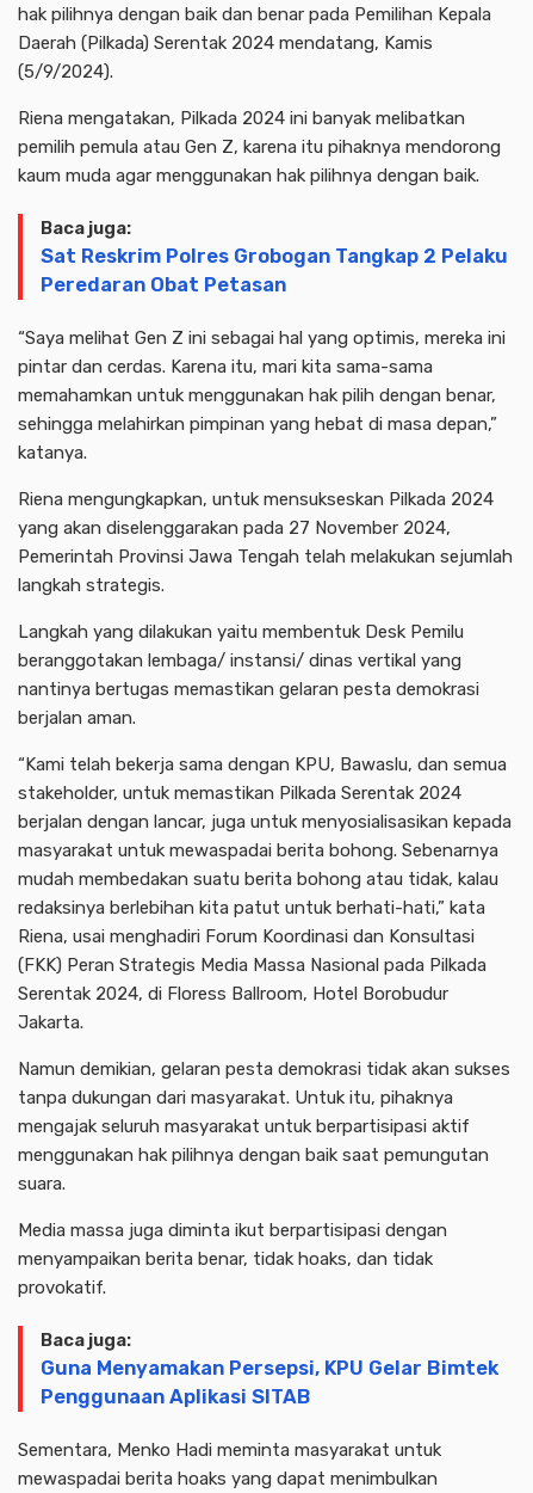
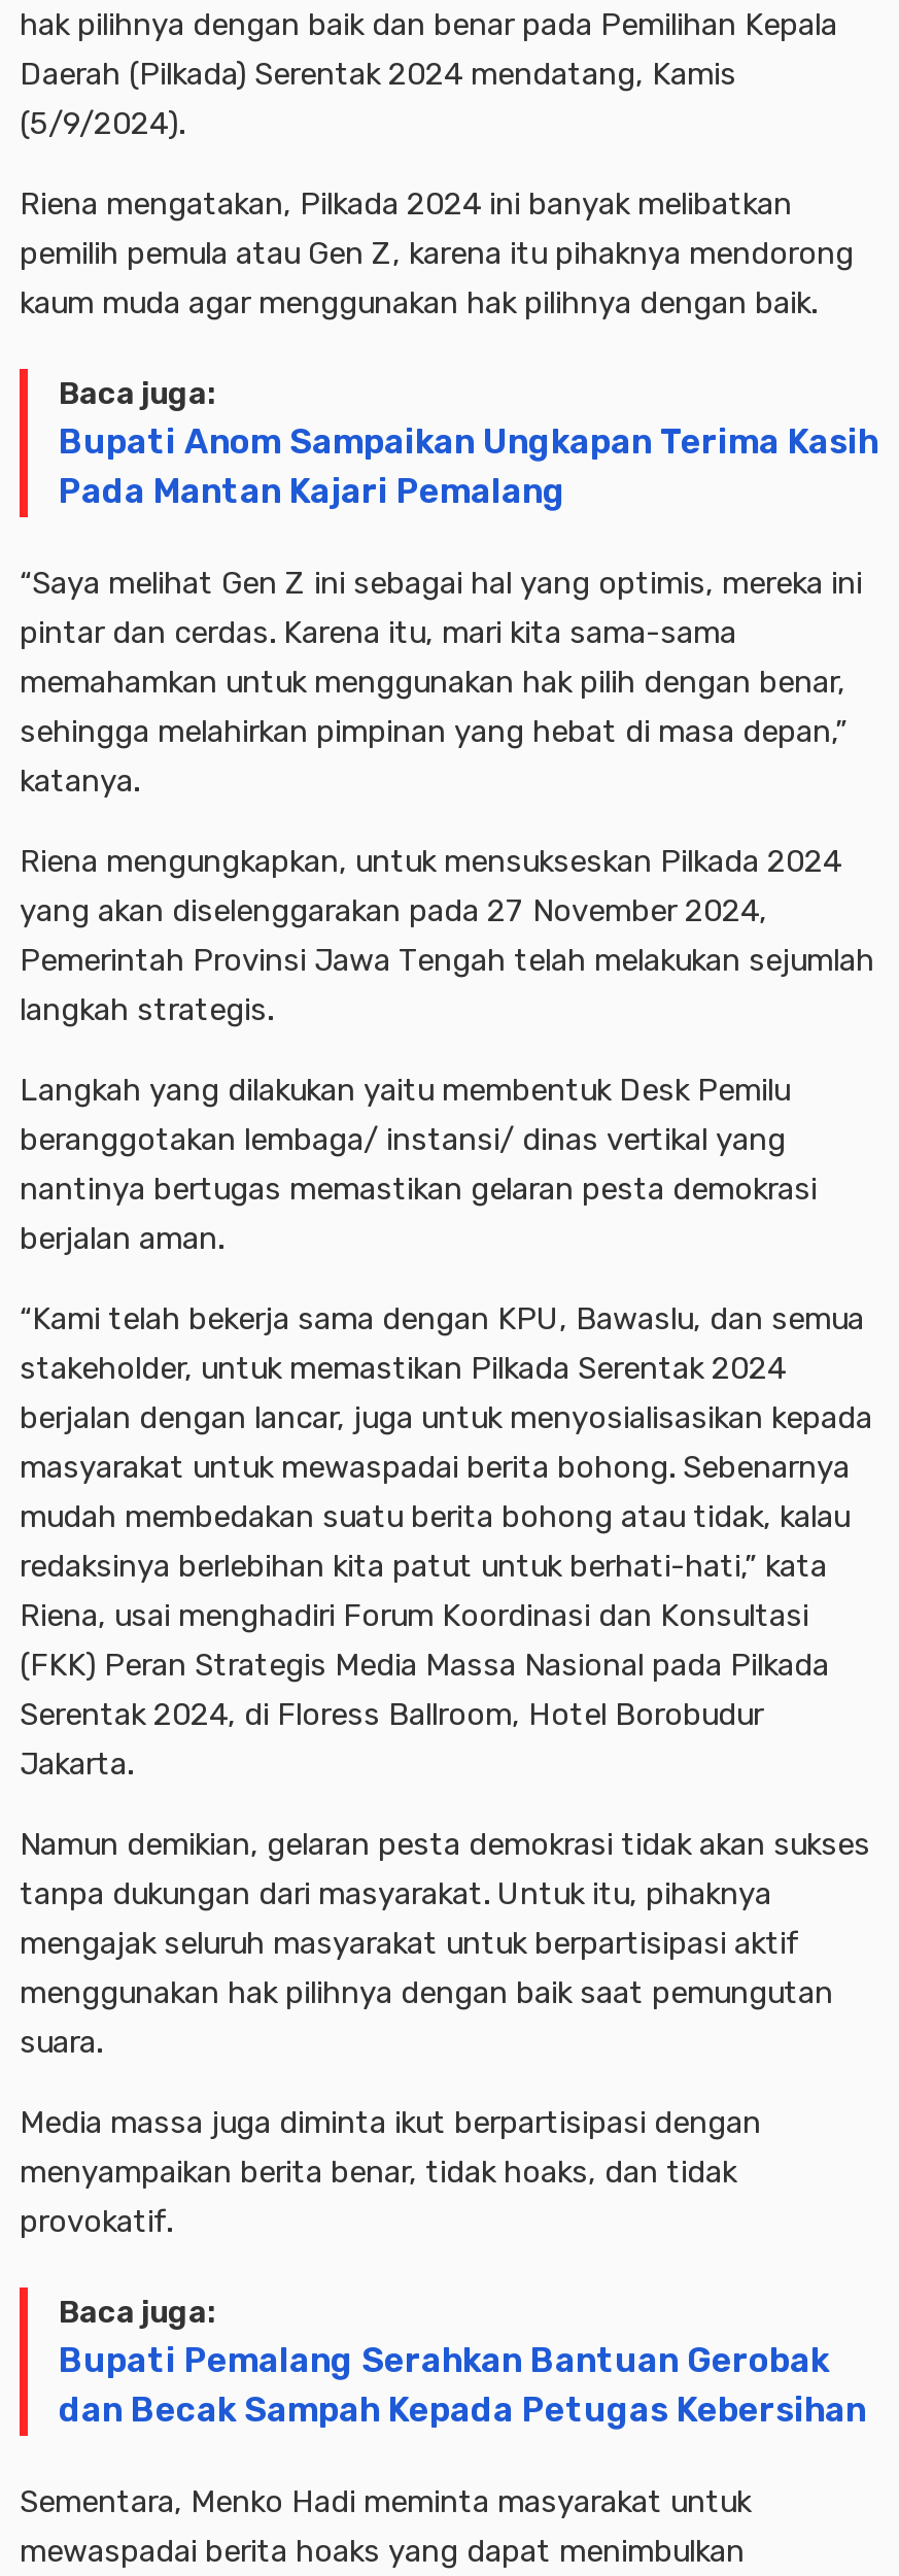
[41,244,508,296] Sat Reskrim Polres Grobogan Tangkap 2 Pelaku | Peredaran Obat Petasan -> [59,422,878,510] Bupati Anom Sampaikan Ungkapan Terima Kasih | Pada Mantan Kajari Pemalang
[41,1356,498,1408] Guna Menyamakan Persepsi, KPU Gelar Bimtek | Penggunaan Aplikasi SITAB -> [59,2340,866,2429] Bupati Pemalang Serahkan Bantuan Gerobak | dan Becak Sampah Kepada Petugas Kebersihan

